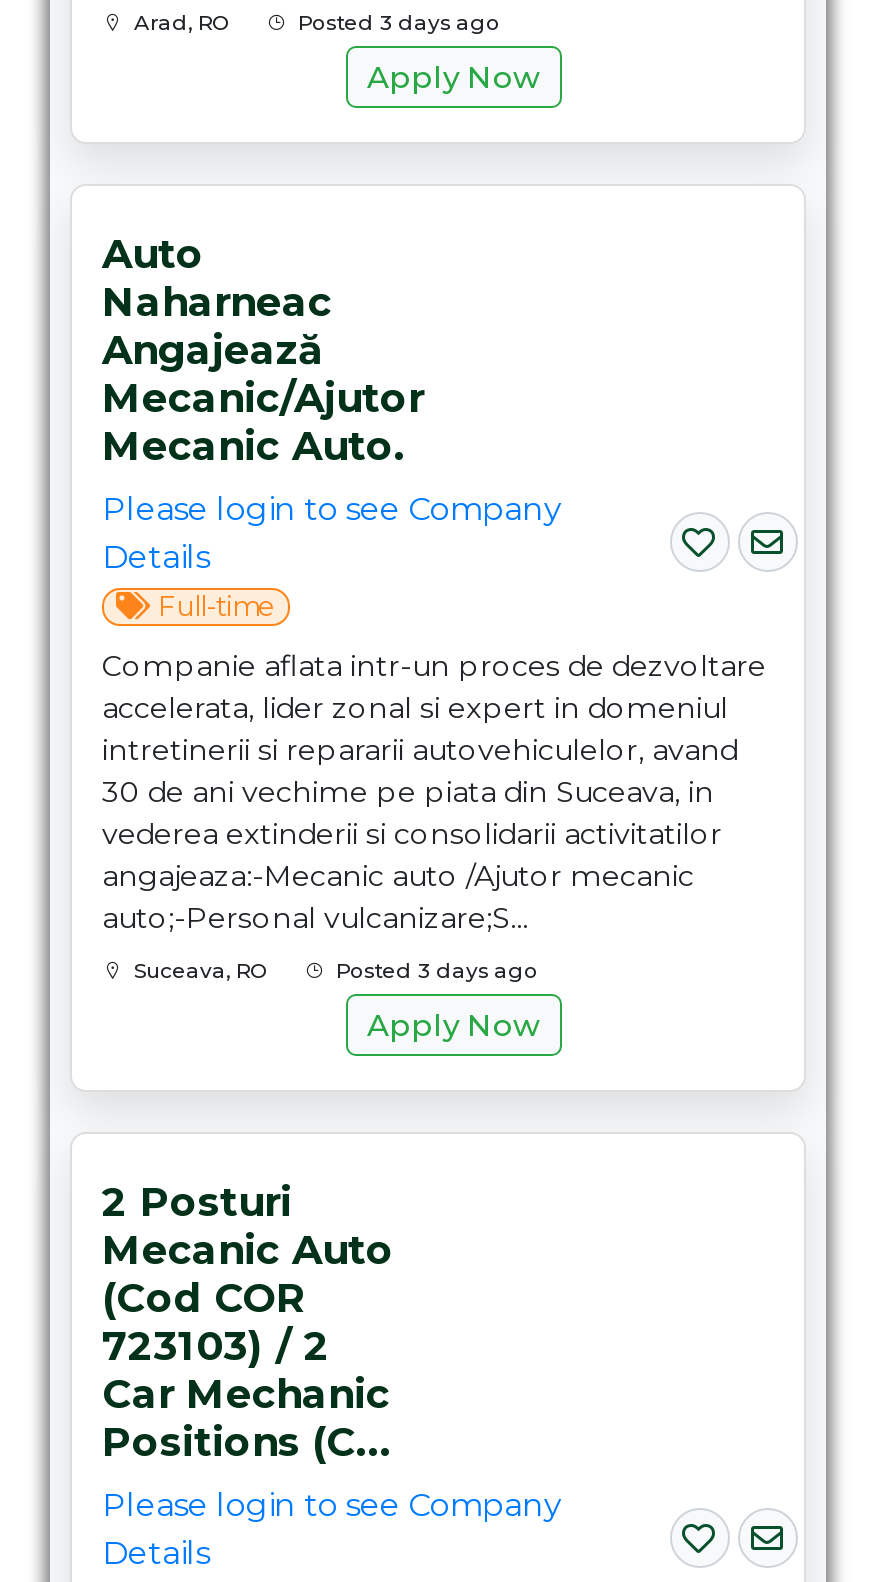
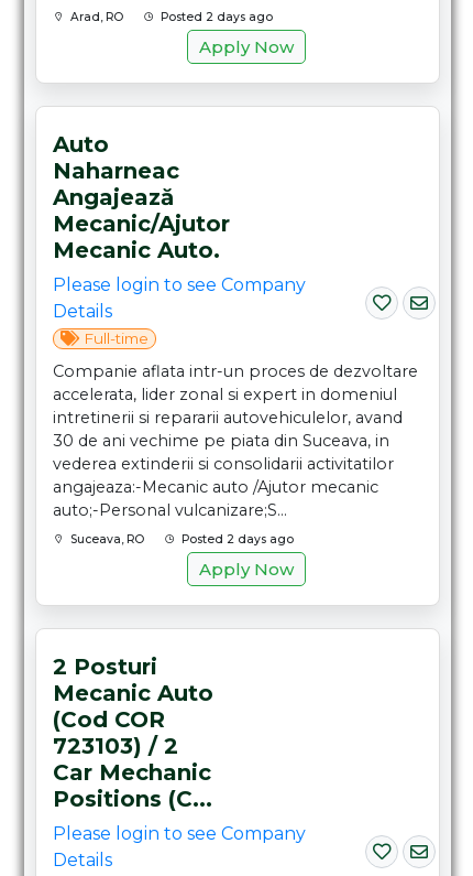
[286,10,500,36] Posted 3 days ago -> [154,10,273,24] Posted 2 days ago
[324,958,538,984] Posted 3 days ago -> [175,532,294,547] Posted 2 days ago

